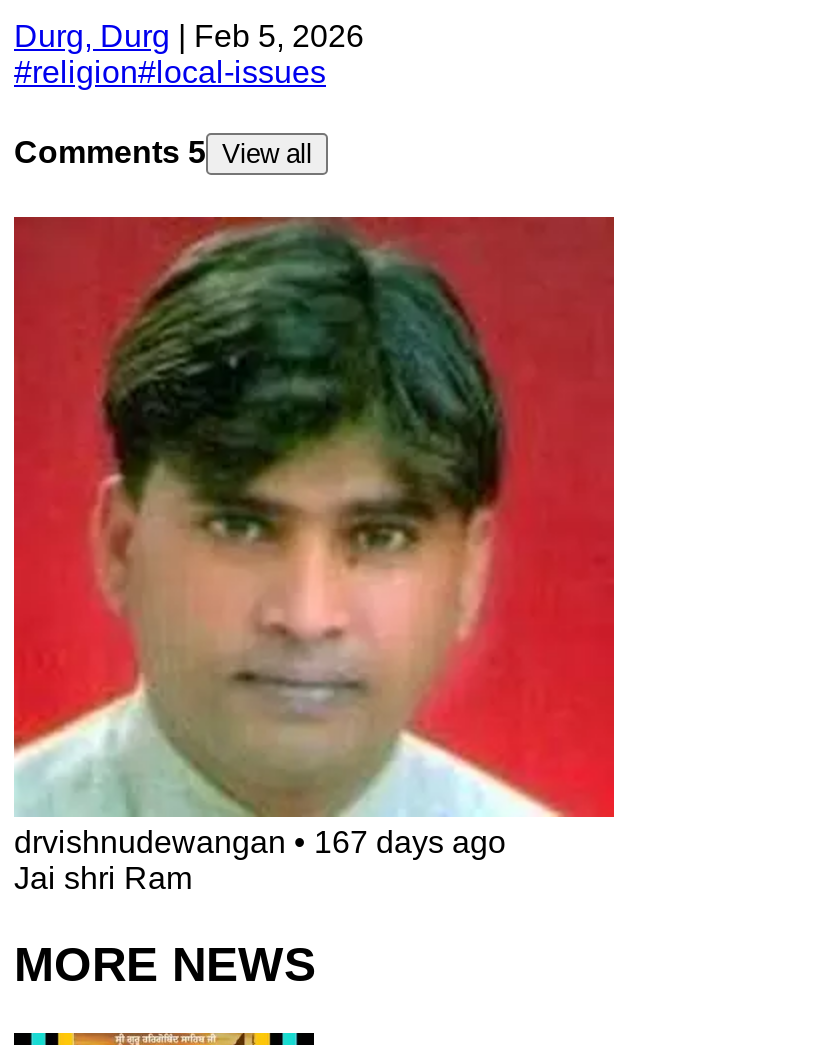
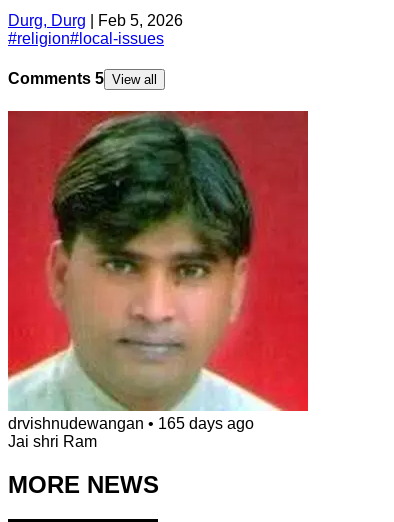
[14,826,506,860] drvishnudewangan • 167 days ago -> [8,415,254,432] drvishnudewangan • 165 days ago

